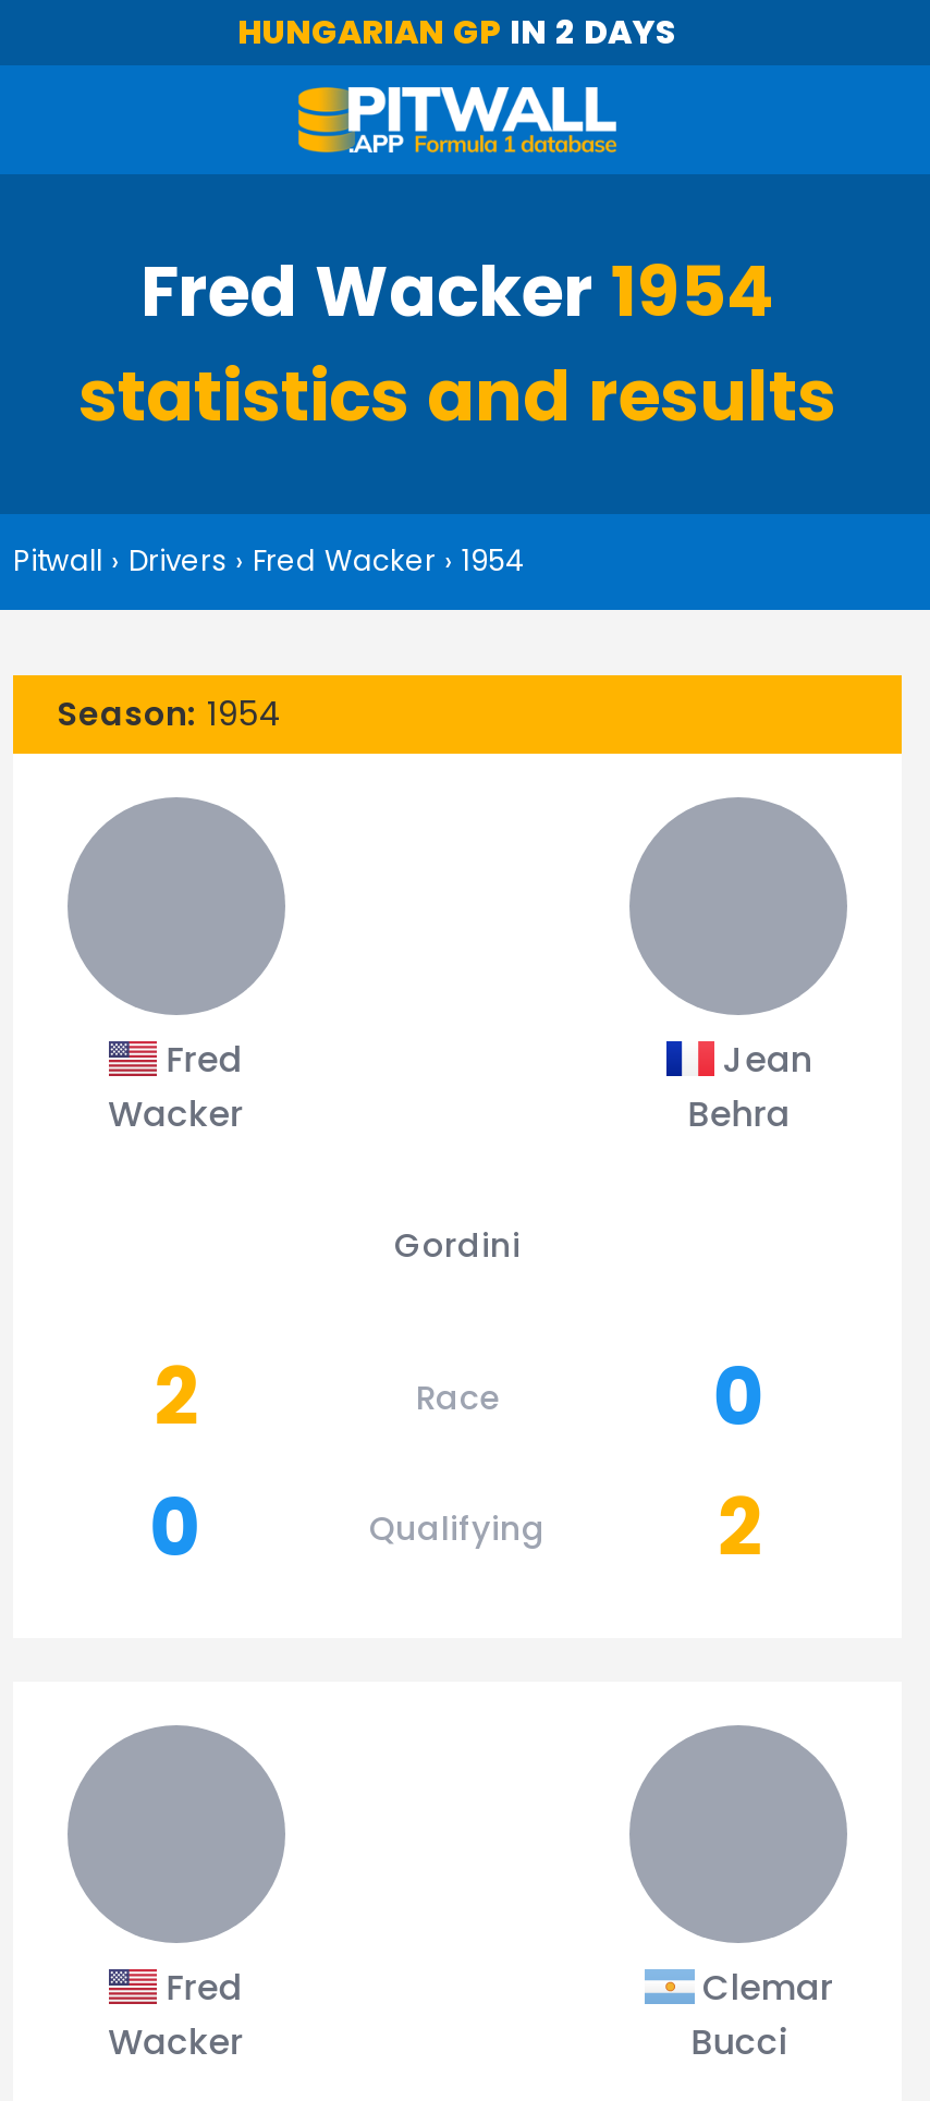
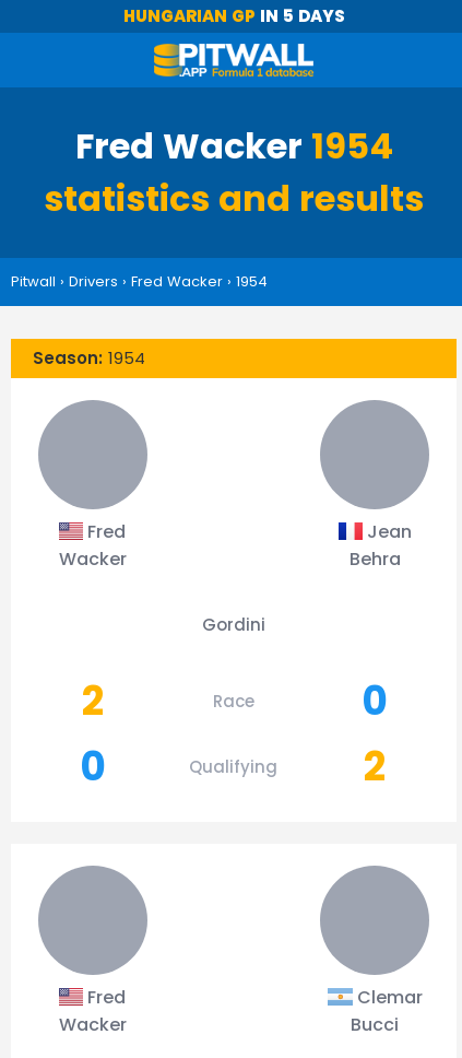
[237,9,677,54] HUNGARIAN GP IN 2 DAYS -> [123,4,345,27] HUNGARIAN GP IN 5 DAYS

